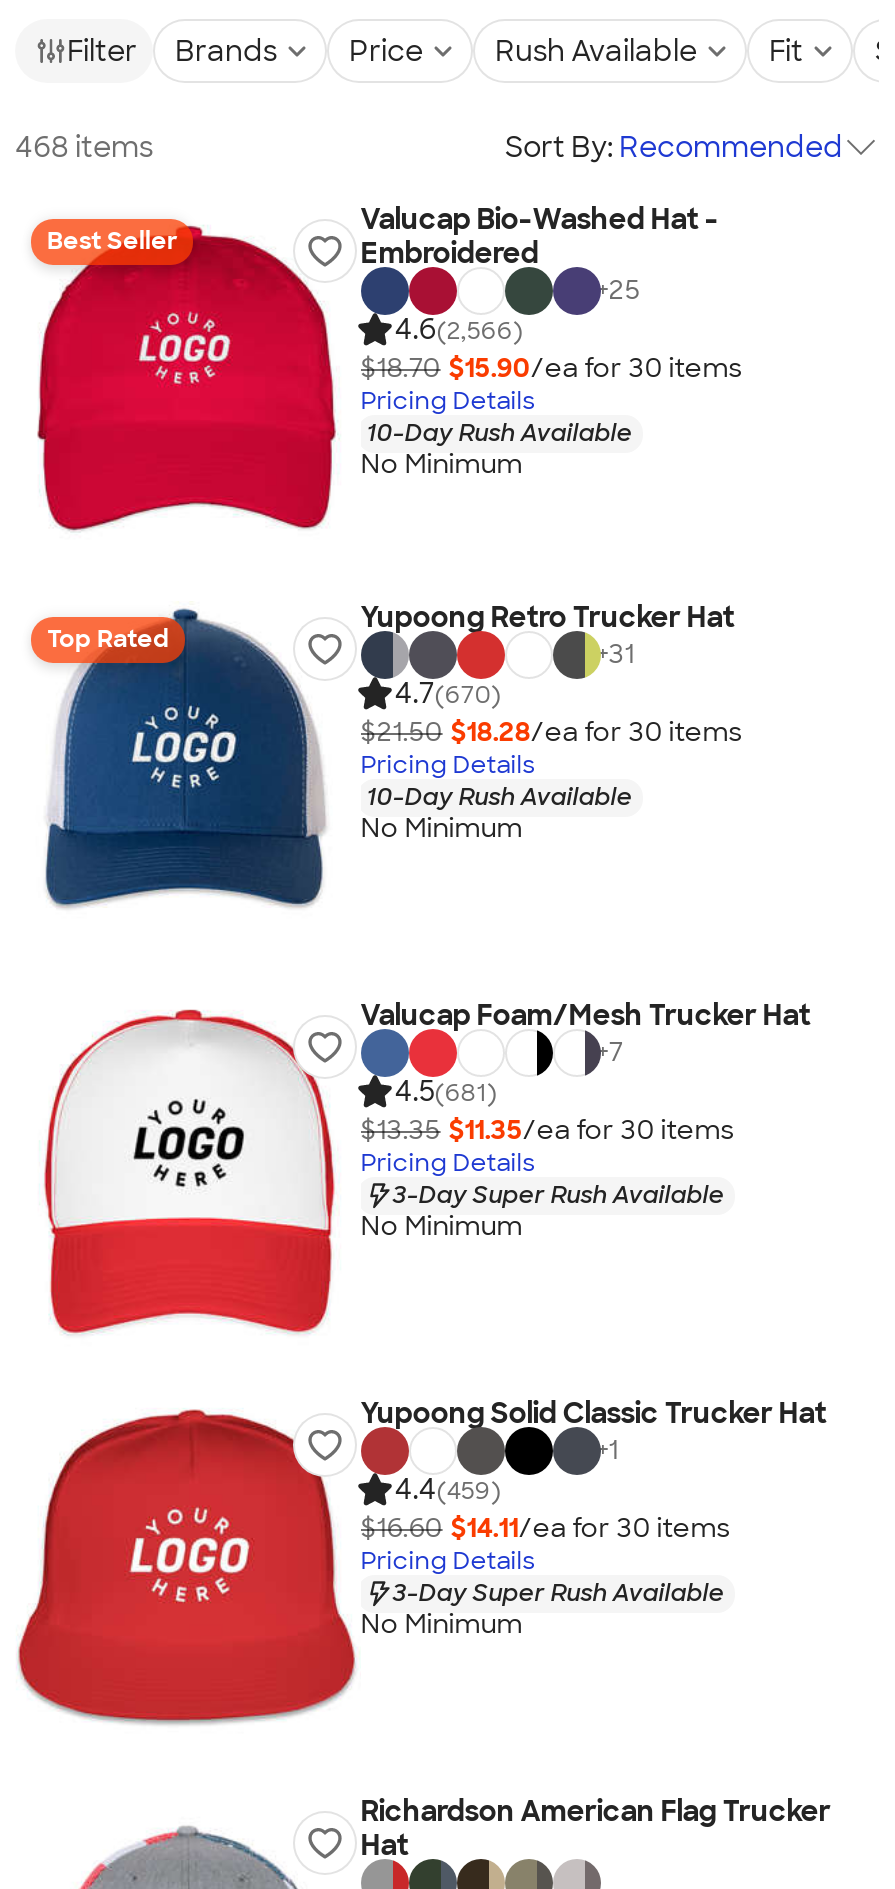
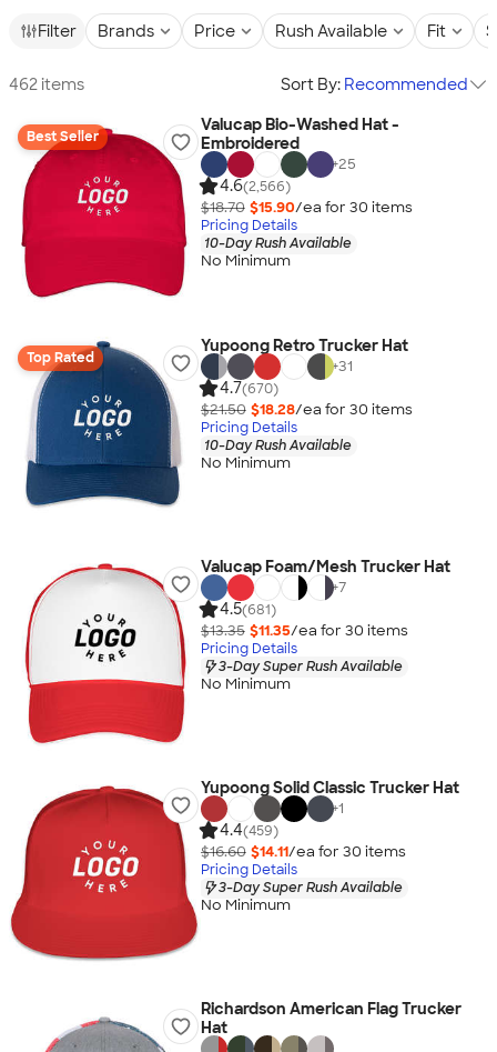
[15,128,153,164] 468 items -> [9,74,84,94] 462 items

